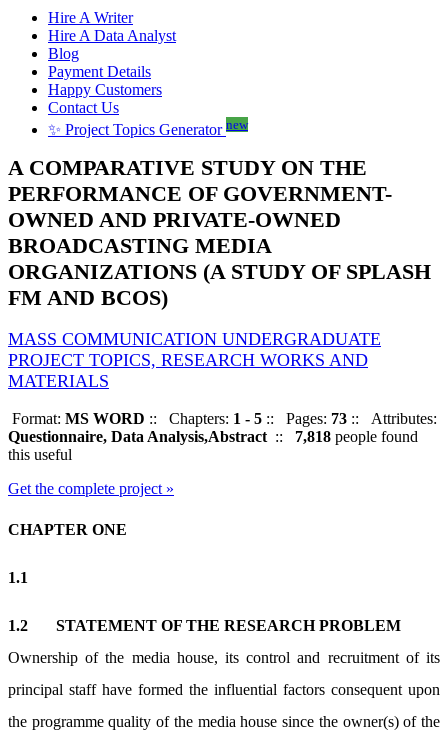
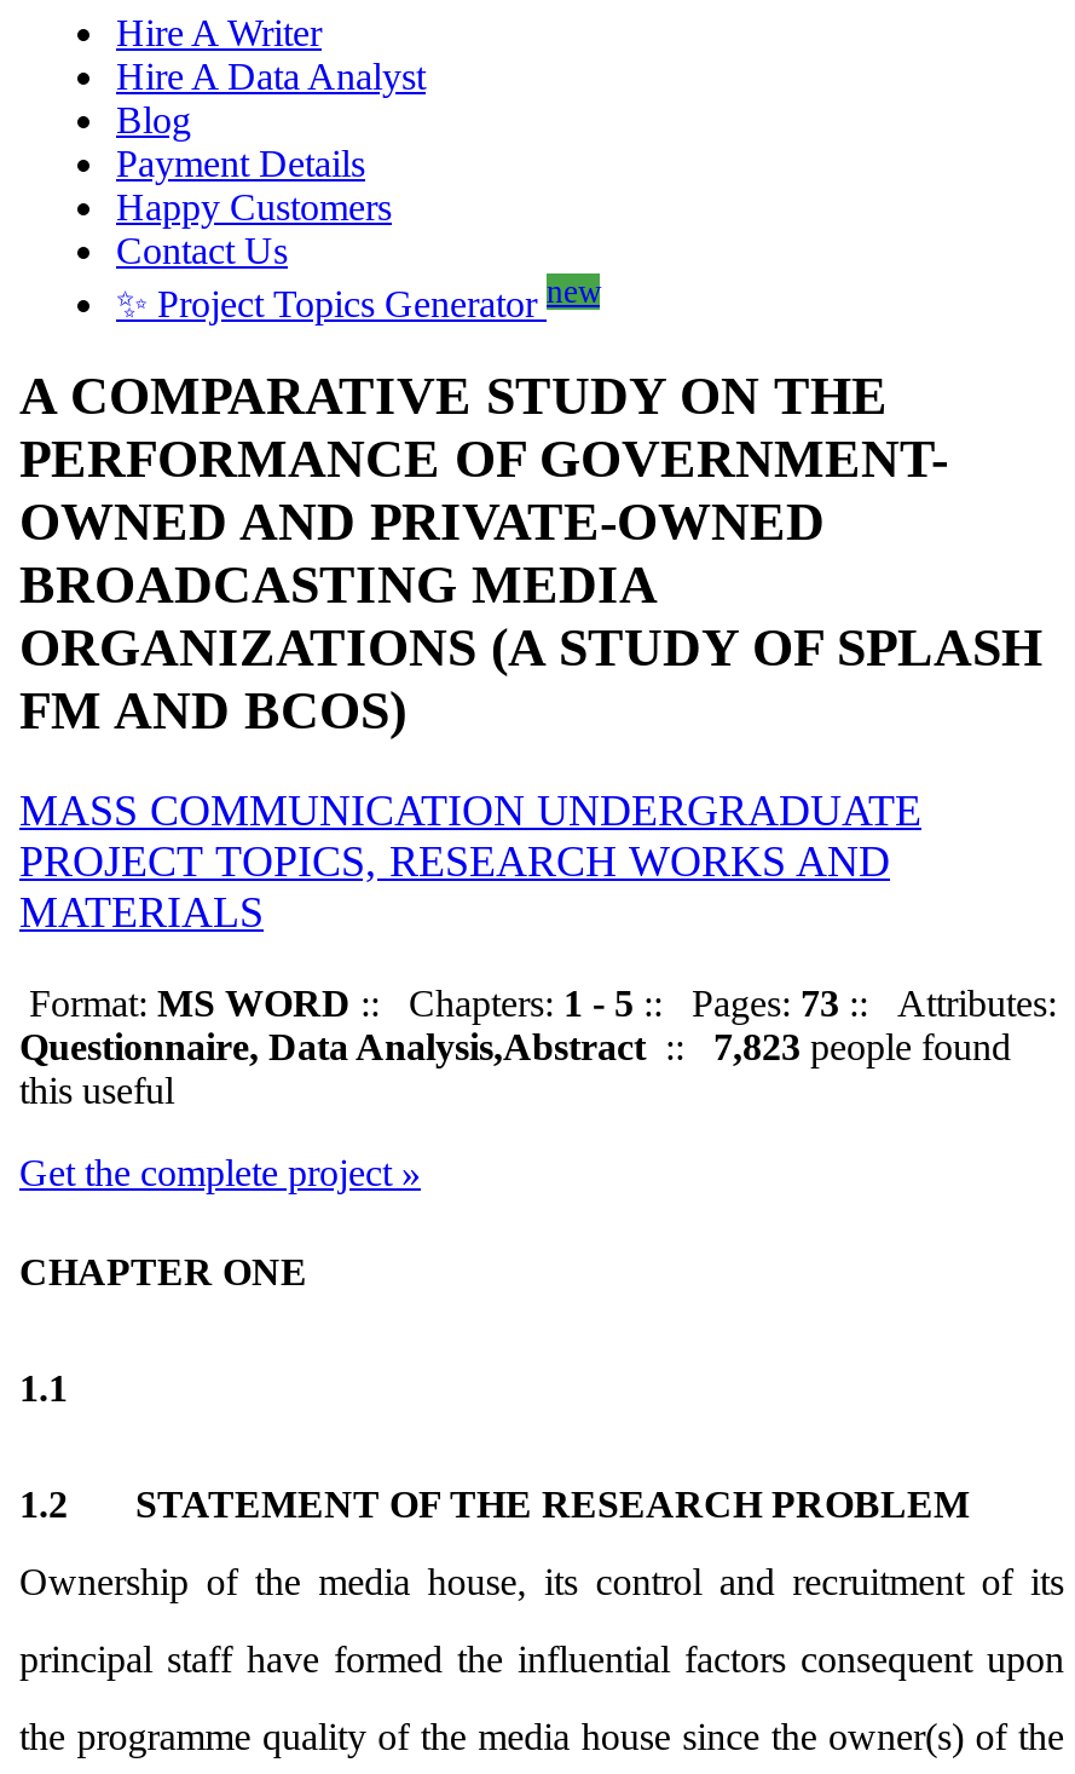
[8,428,418,445] Questionnaire, Data Analysis,Abstract:: 7,818 people found -> [19,1027,1011,1068] Questionnaire, Data Analysis,Abstract:: 7,823 people found

